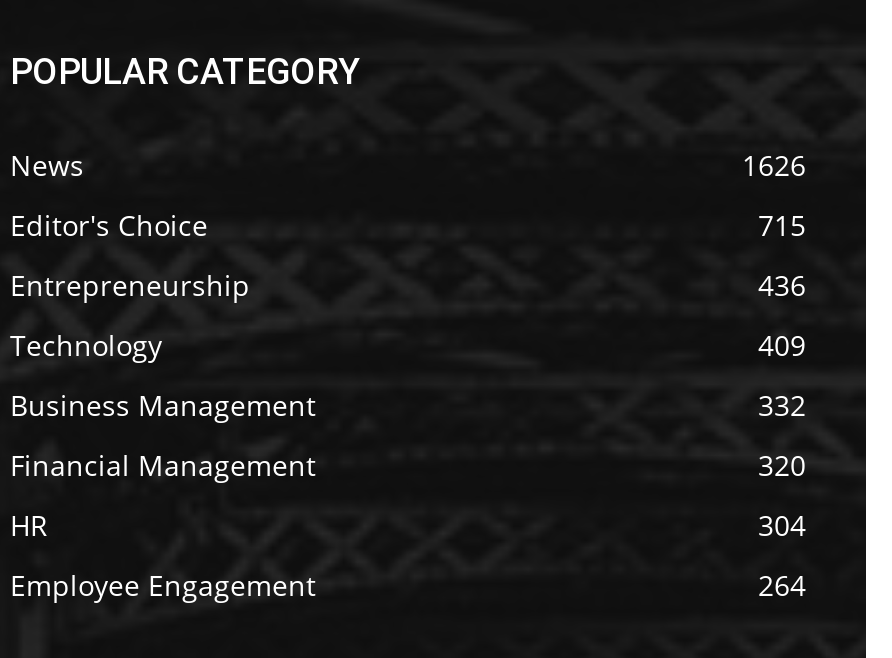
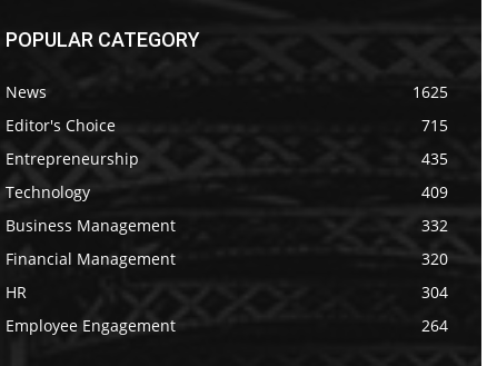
[742,145,806,183] 1626 -> [412,81,448,102] 1625
[758,265,806,303] 436 -> [421,148,448,169] 435

